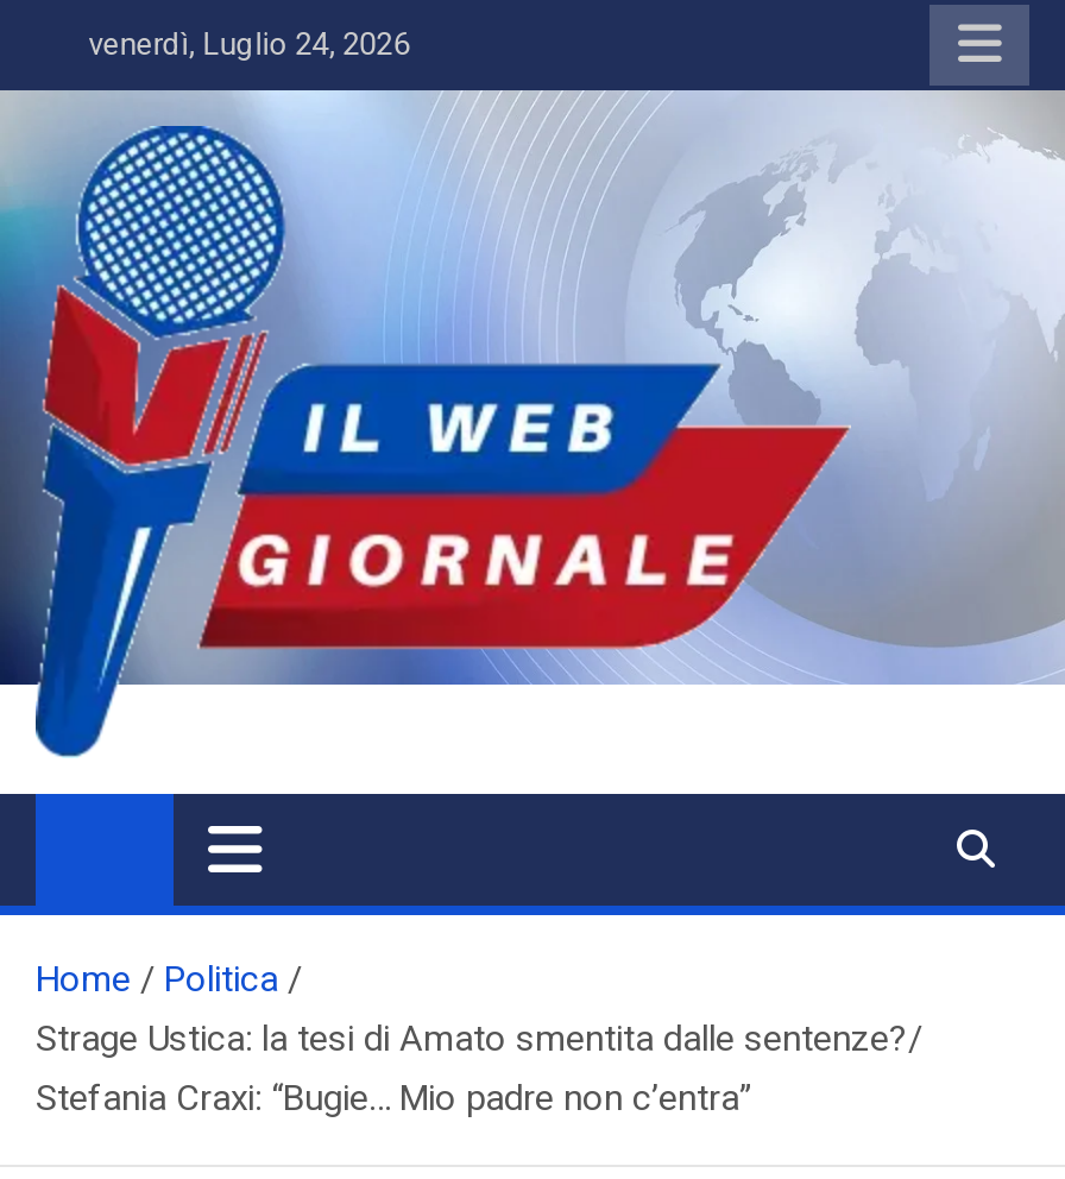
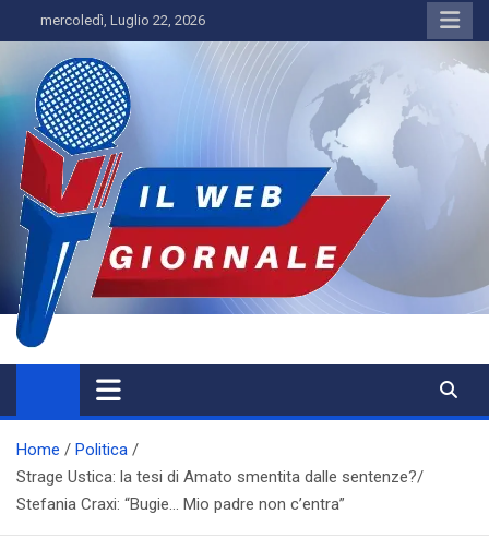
[74,26,409,62] venerdì, Luglio 24, 2026 -> [34,12,205,28] mercoledì, Luglio 22, 2026

